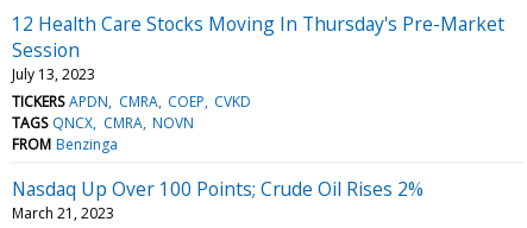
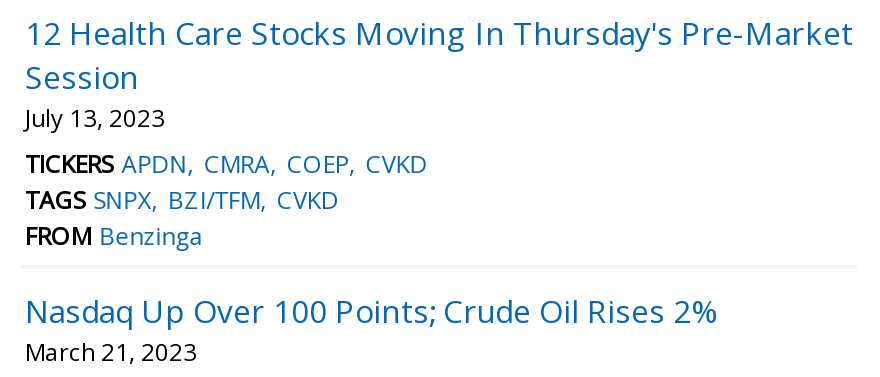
[12,113,194,133] TAGS QNCX CMRA NOVN -> [25,183,339,217] TAGS SNPX BZI/TFM CVKD

